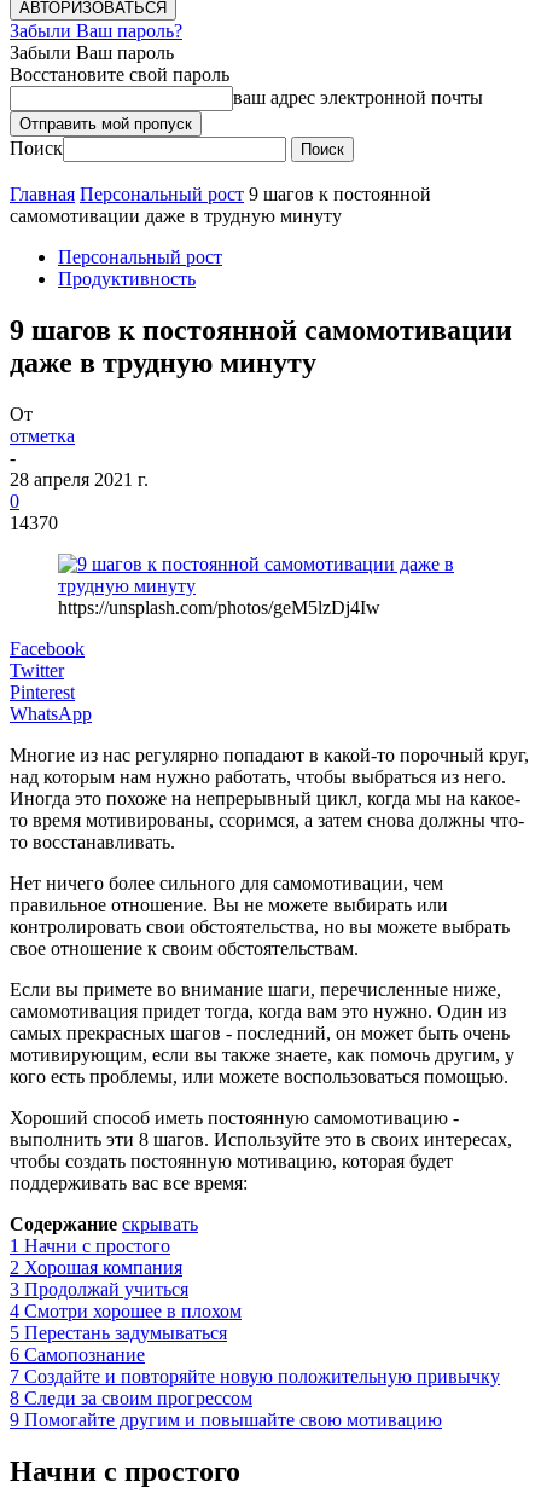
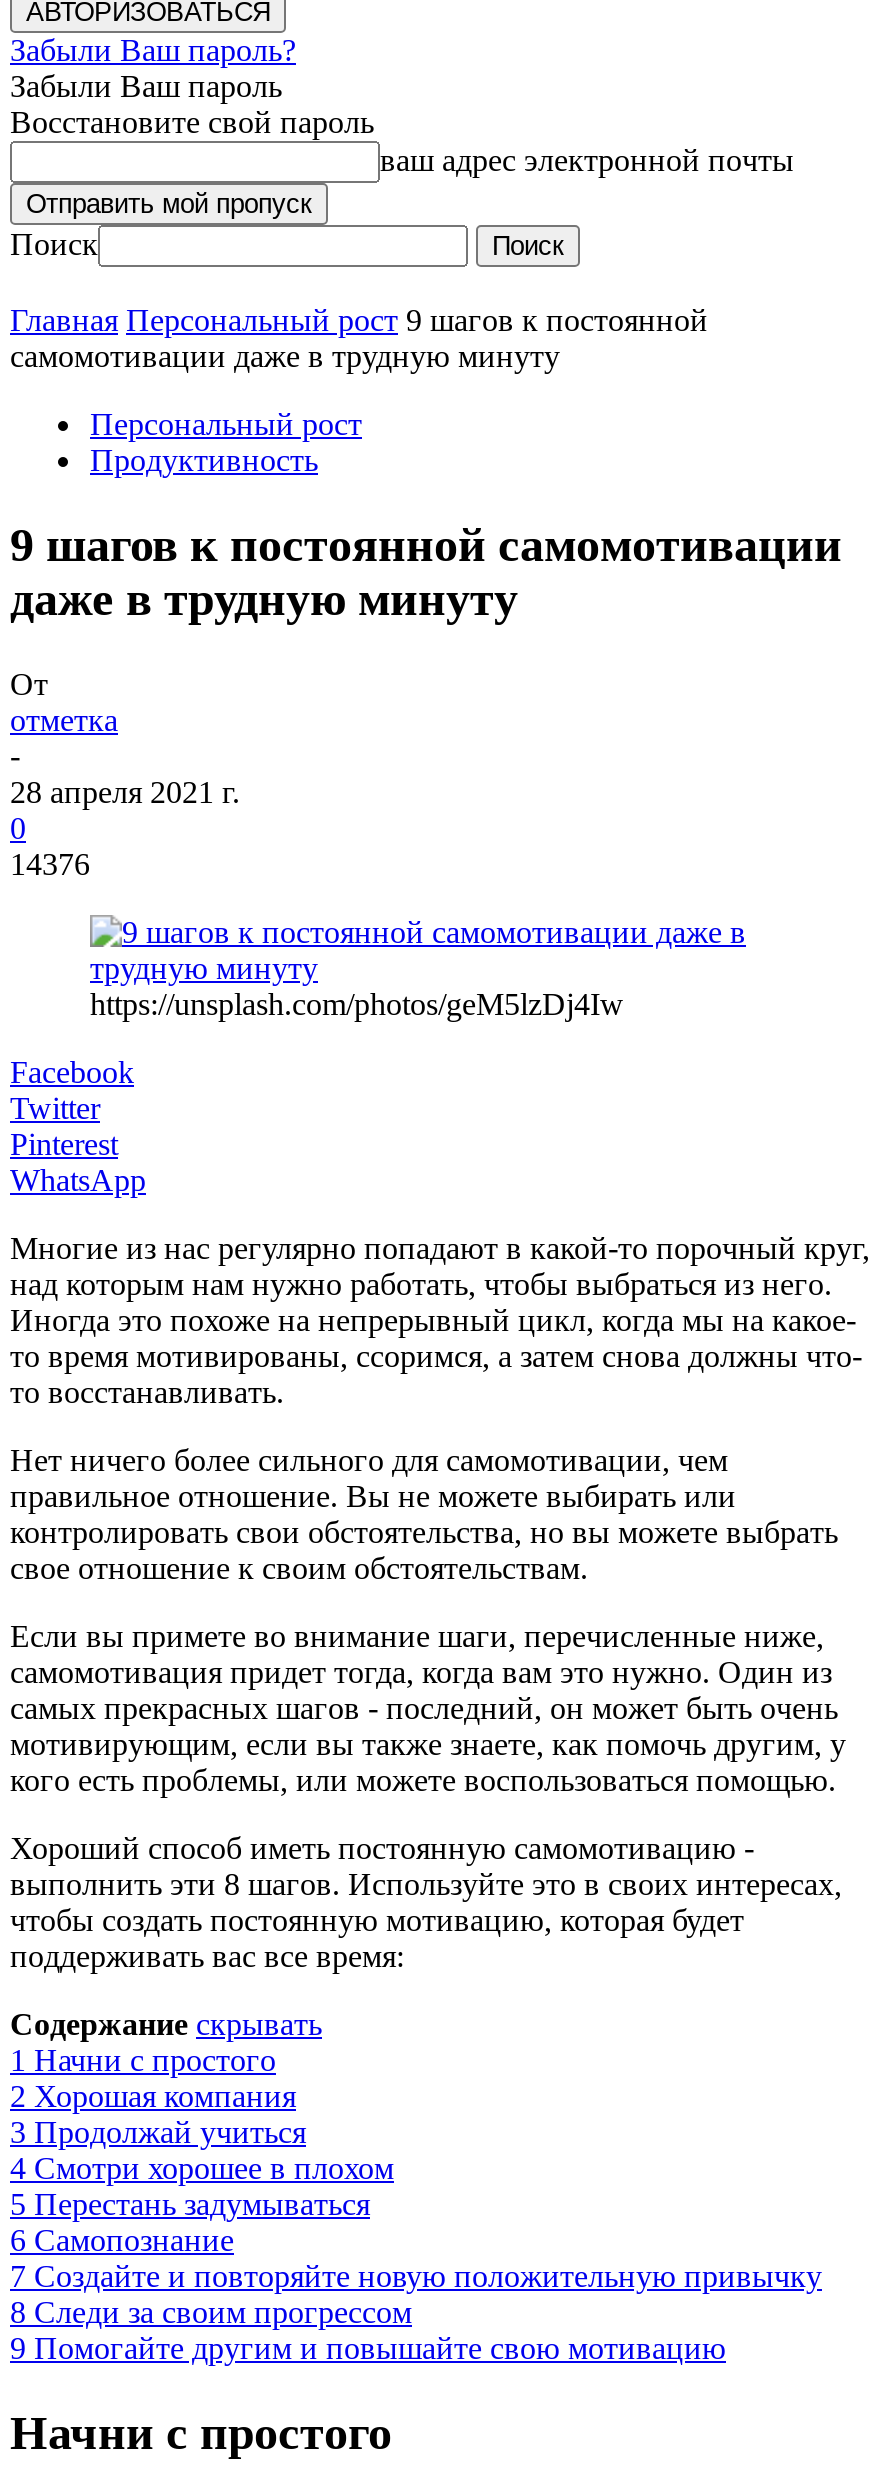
[10,512,58,533] 14370 -> [10,847,90,881] 14376

